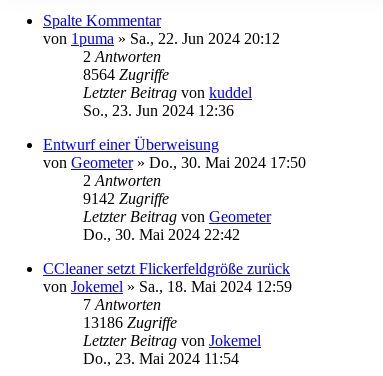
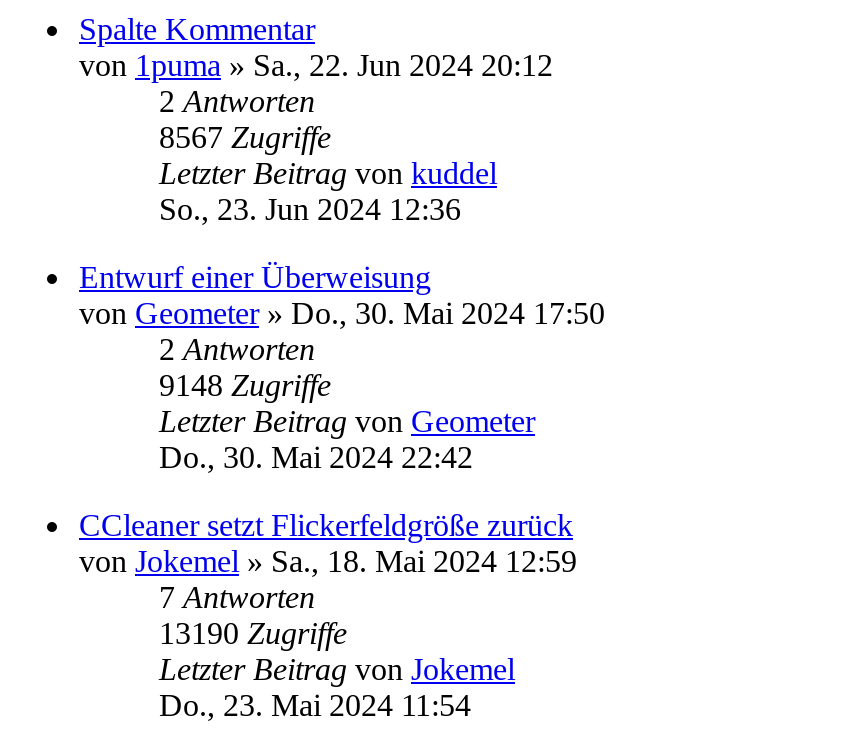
[83,66,169,83] 8564 Zugriffe -> [159,120,331,154] 8567 Zugriffe
[83,190,169,207] 9142 Zugriffe -> [159,368,331,402] 9148 Zugriffe
[83,314,177,331] 13186 Zugriffe -> [159,616,347,650] 13190 Zugriffe

